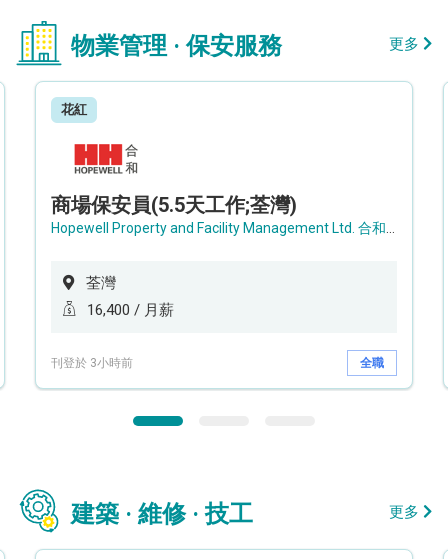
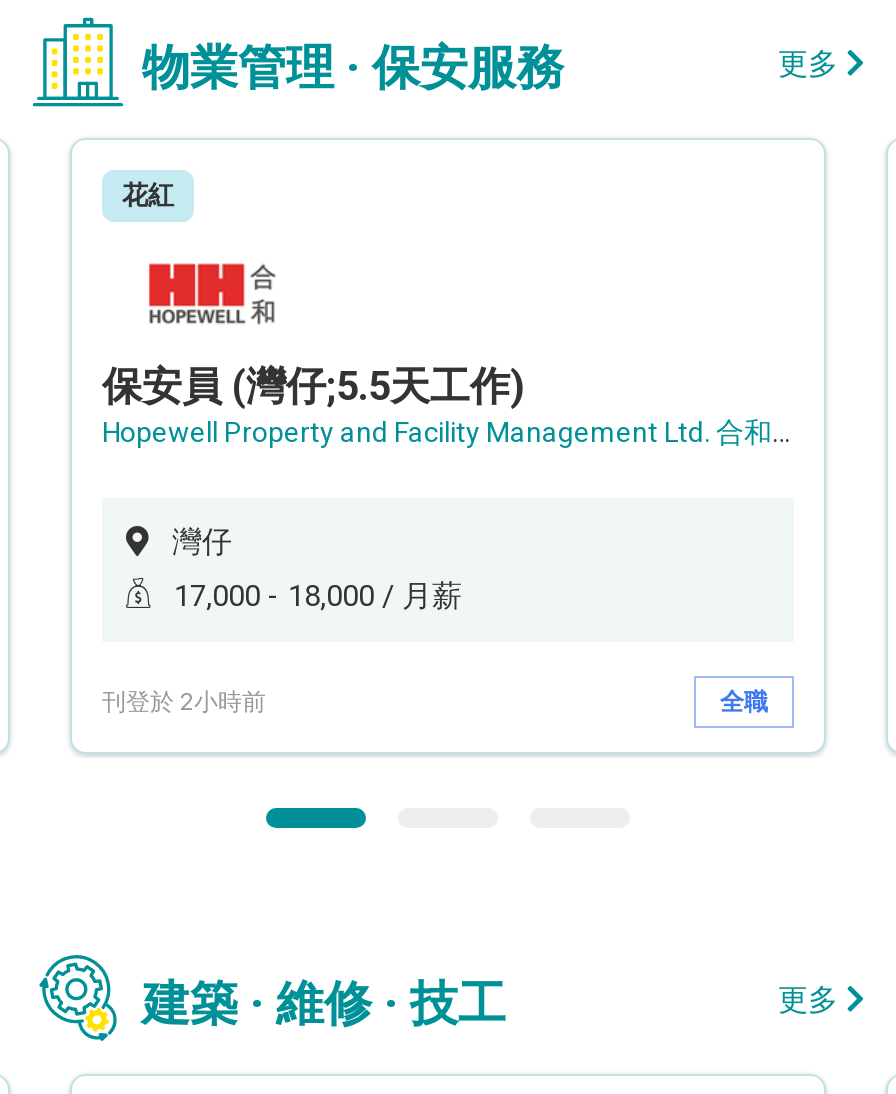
[51,193,297,217] 商場保安員(5.5天工作;荃灣) -> [102,362,524,410] 保安員 (灣仔;5.5天工作)
[86,274,116,292] 荃灣 -> [172,524,232,560] 灣仔
[87,301,174,319] 16,400 / 月薪 -> [174,578,462,614] 17,000 - 18,000 / 月薪
[51,355,133,369] 刊登於 3小時前 -> [102,687,266,715] 刊登於 2小時前

